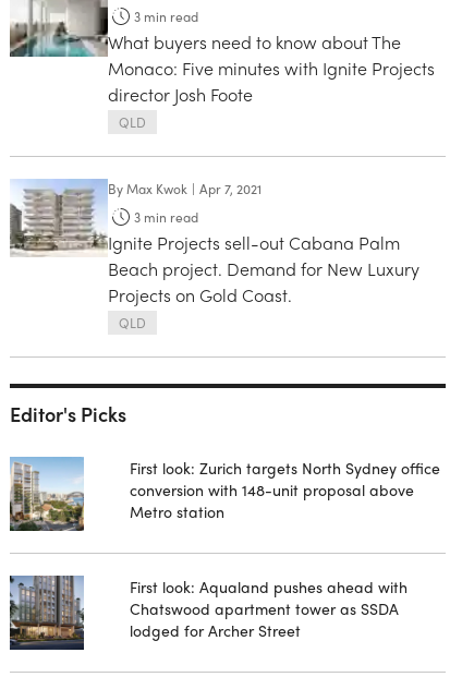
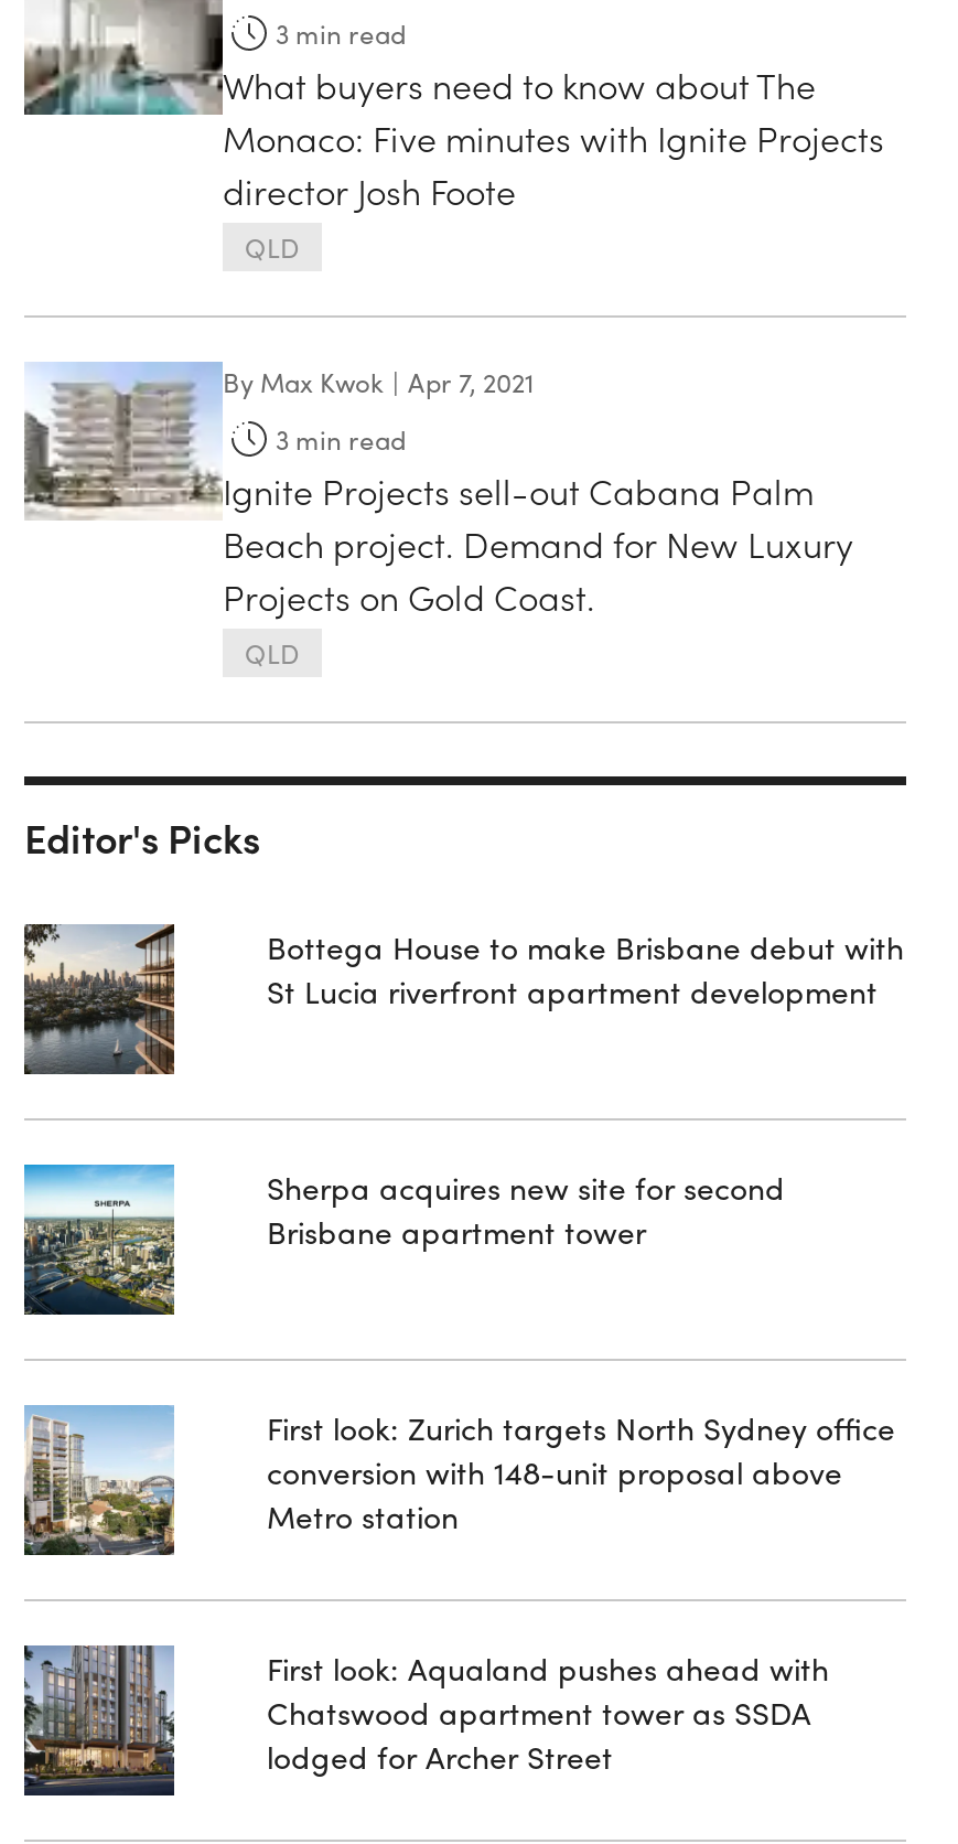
none -> [22,922,176,1074] [image]
none -> [22,1162,176,1315] [image]
none -> [267,924,904,1012] Bottega House to make Brisbane debut with | St Lucia riverfront apartment development
none -> [267,1165,785,1253] Sherpa acquires new site for second | Brisbane apartment tower

